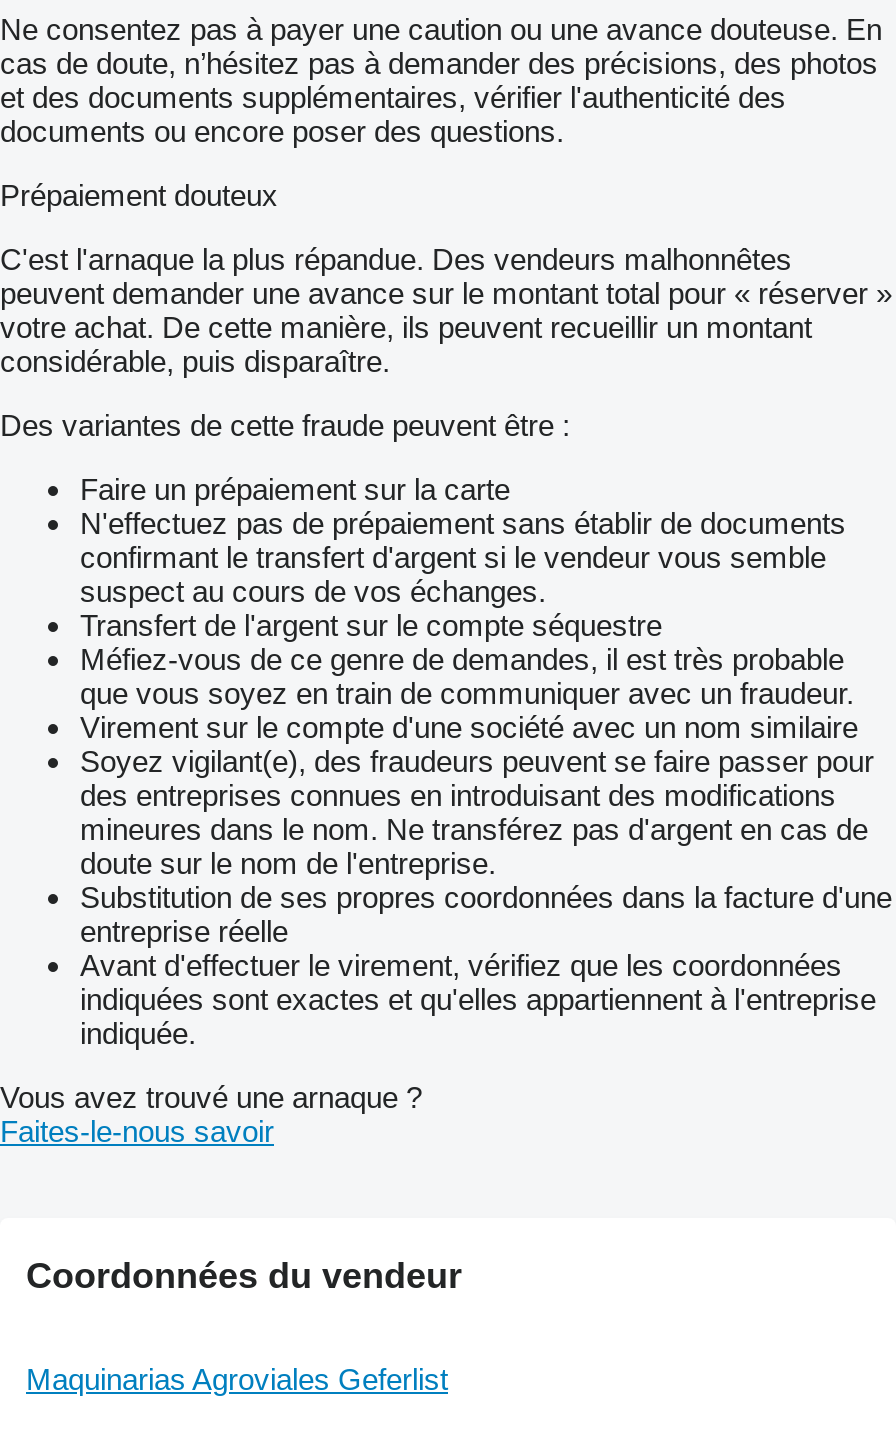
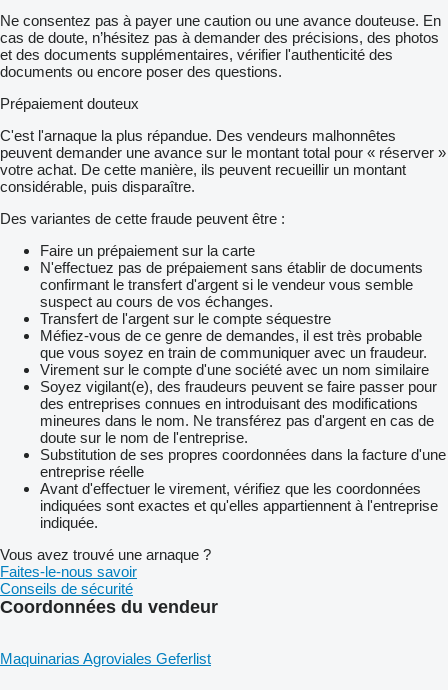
none -> [0,580,133,597] Conseils de sécurité

